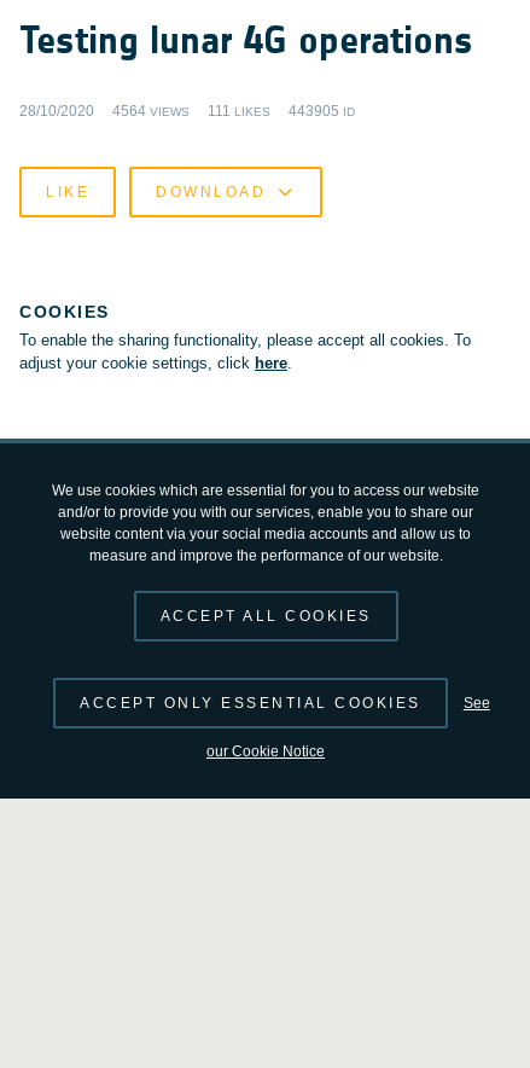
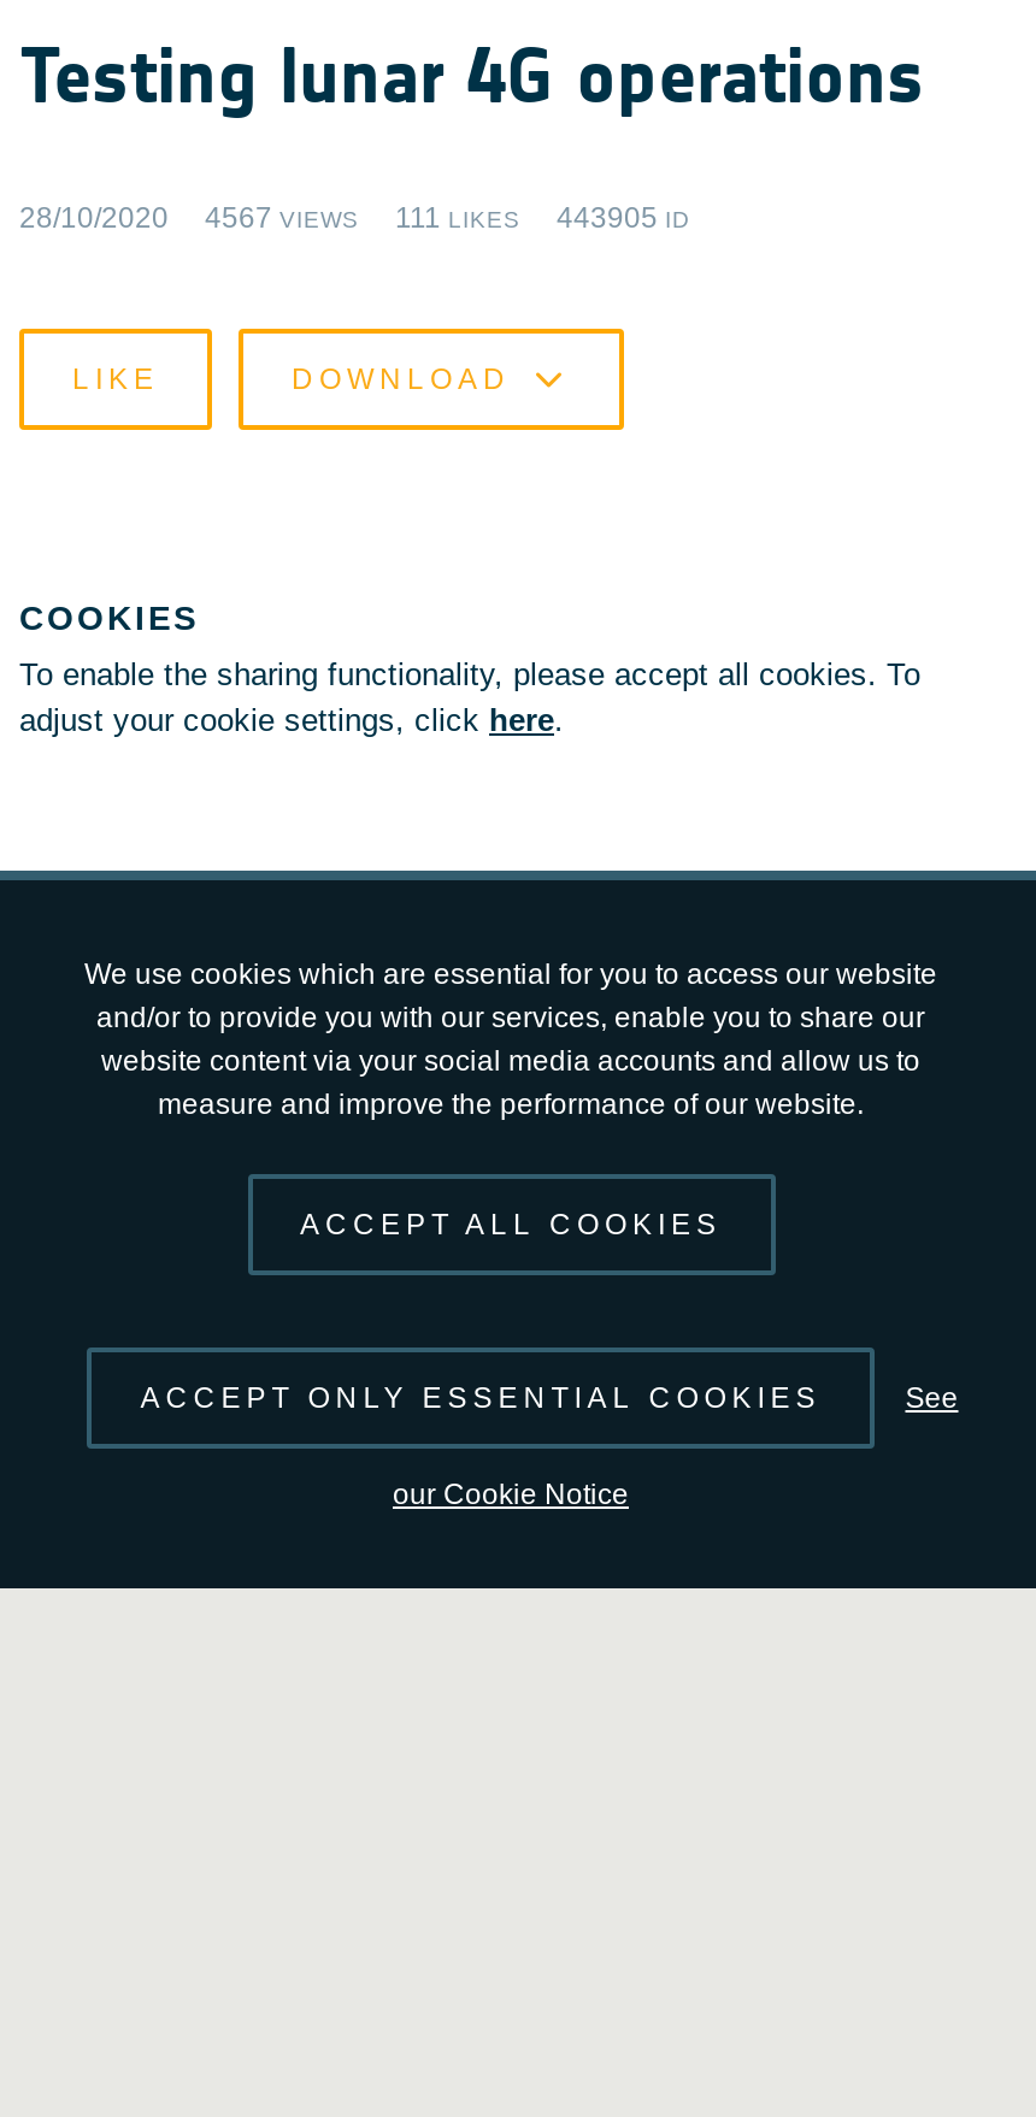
[19,103,355,120] 28/10/2020 4564 VIEWS 111 LIKES 443905 ID -> [19,201,689,235] 28/10/2020 4567 VIEWS 111 LIKES 443905 ID

